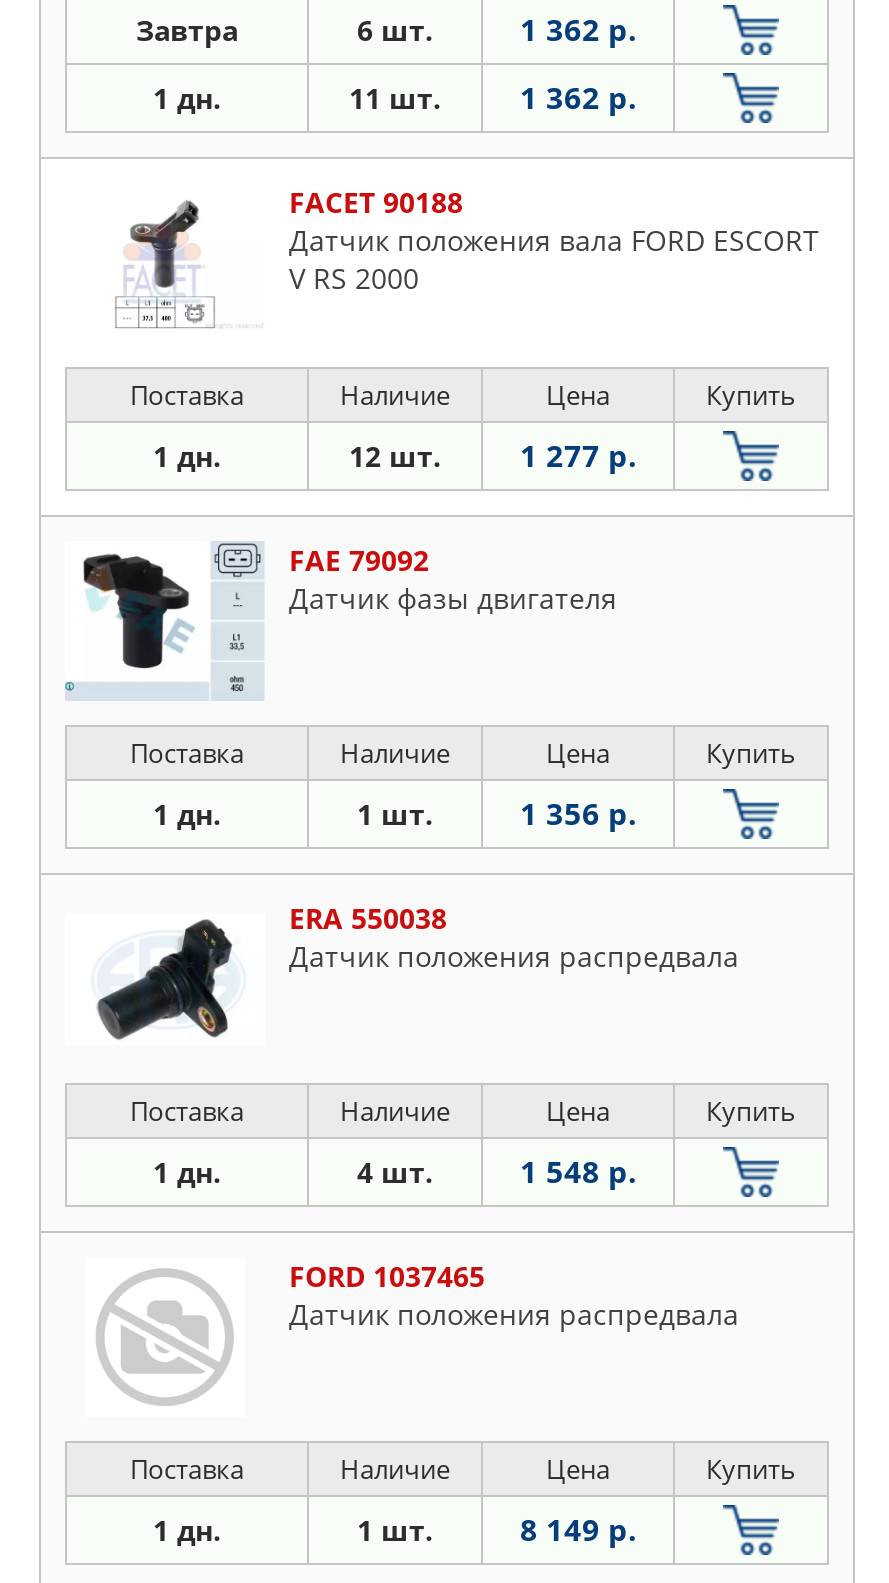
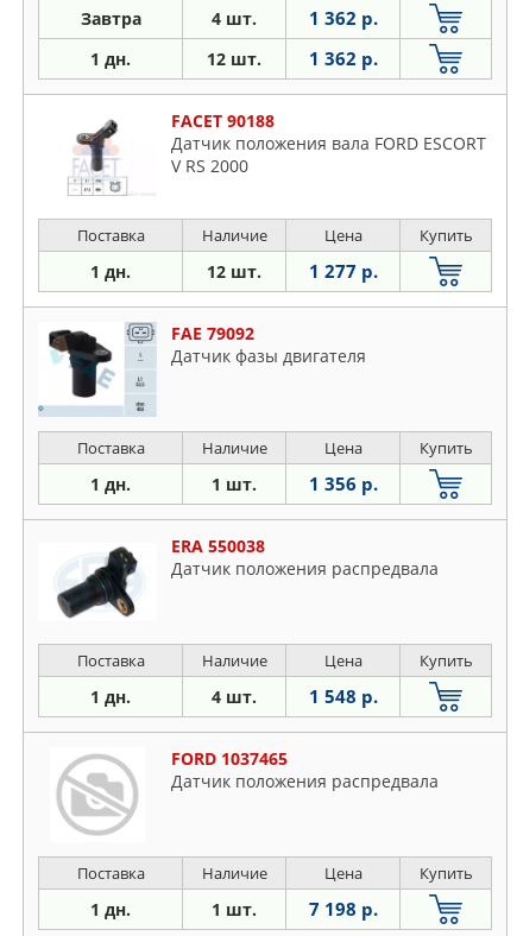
[357,11,433,49] 6 шт. -> [212,7,257,30] 4 шт.
[349,79,441,117] 11 шт. -> [207,48,261,70] 12 шт.
[520,1509,636,1549] 8 149 р. -> [308,897,377,921] 7 198 р.

